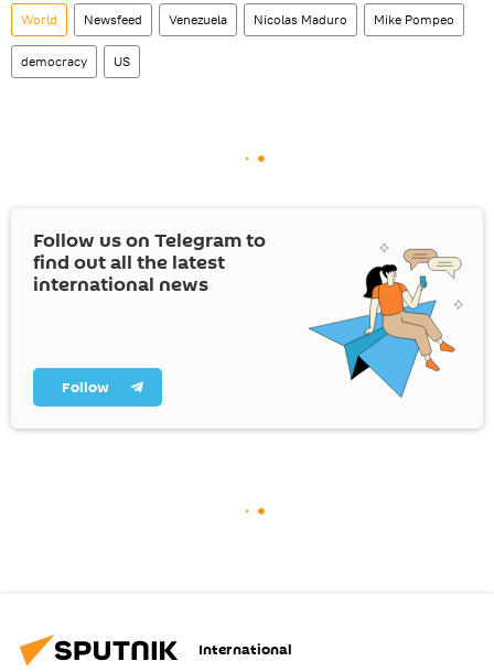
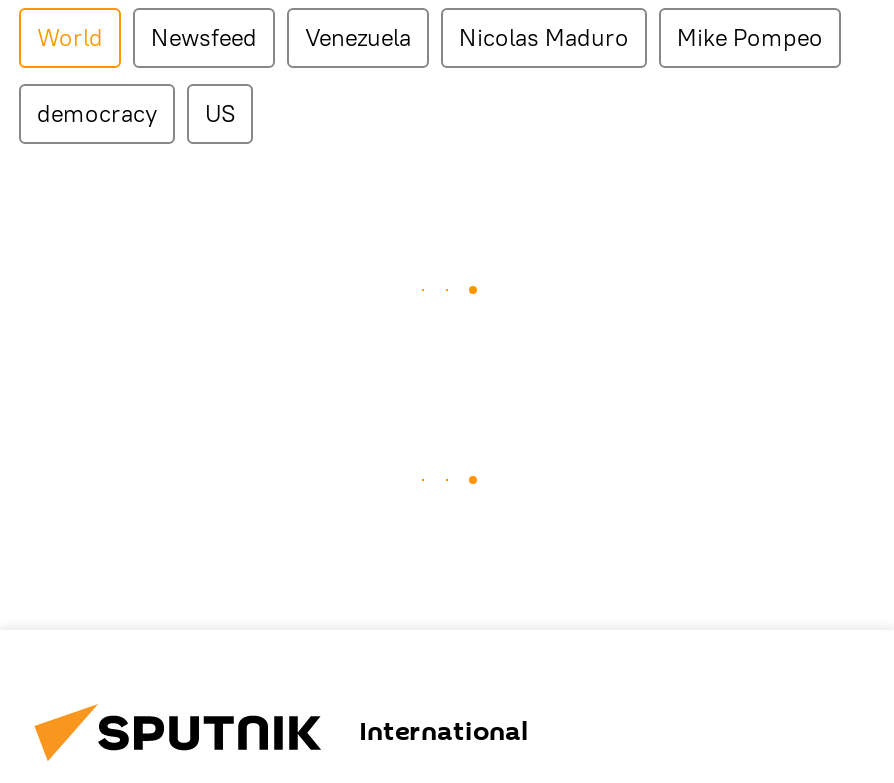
[33,227,463,399] [image] | Follow us on Telegram to | find out all the latest | international news -> none
[62,377,109,397] Follow -> none

